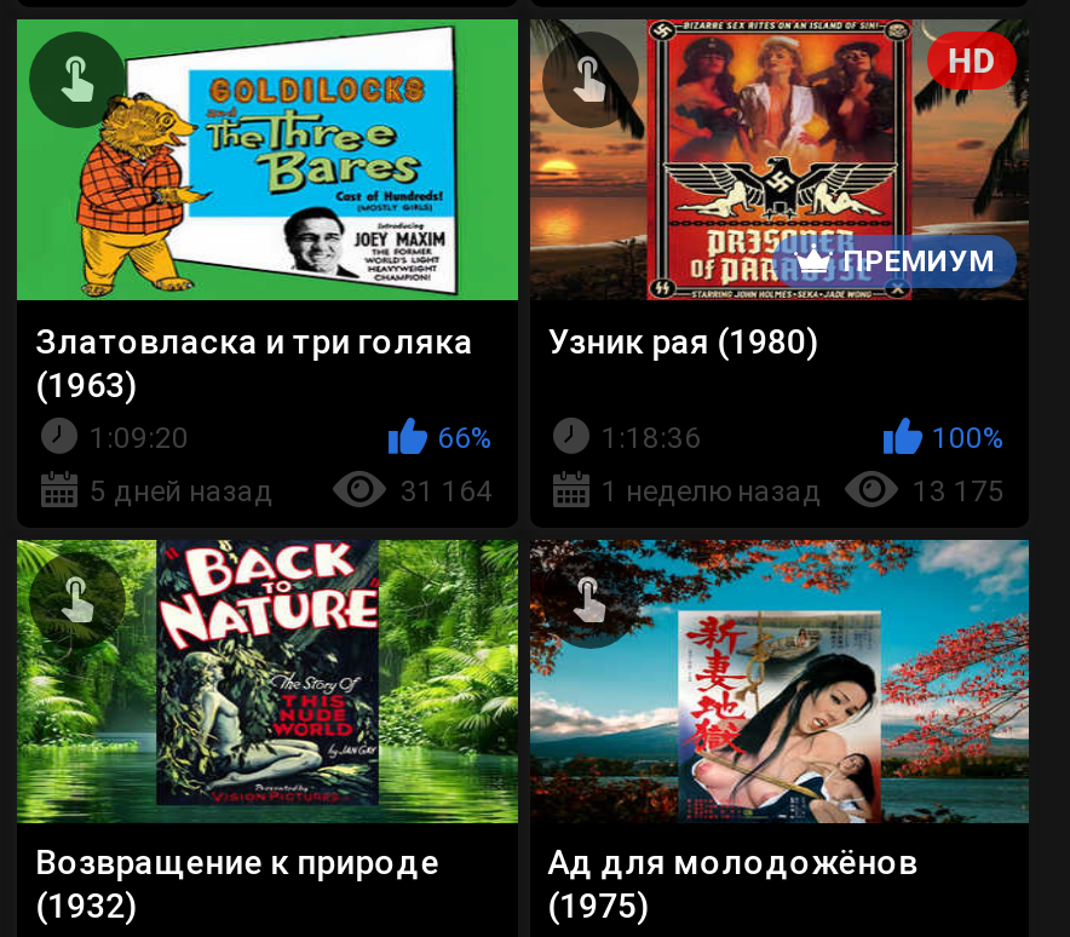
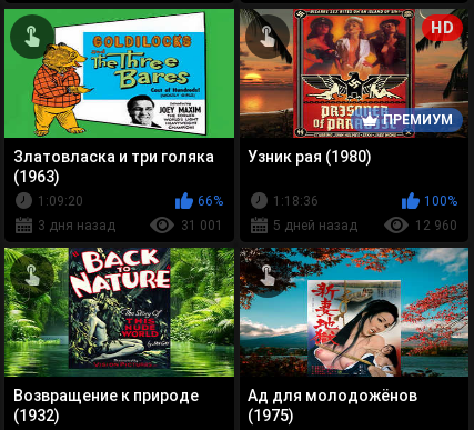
[90,475,274,509] 5 дней назад -> [38,218,115,234] 3 дня назад
[401,475,493,509] 31 164 -> [180,218,223,234] 31 001
[602,475,822,509] 1 неделю назад -> [273,218,357,234] 5 дней назад
[913,475,1005,509] 13 175 -> [415,218,457,234] 12 960

